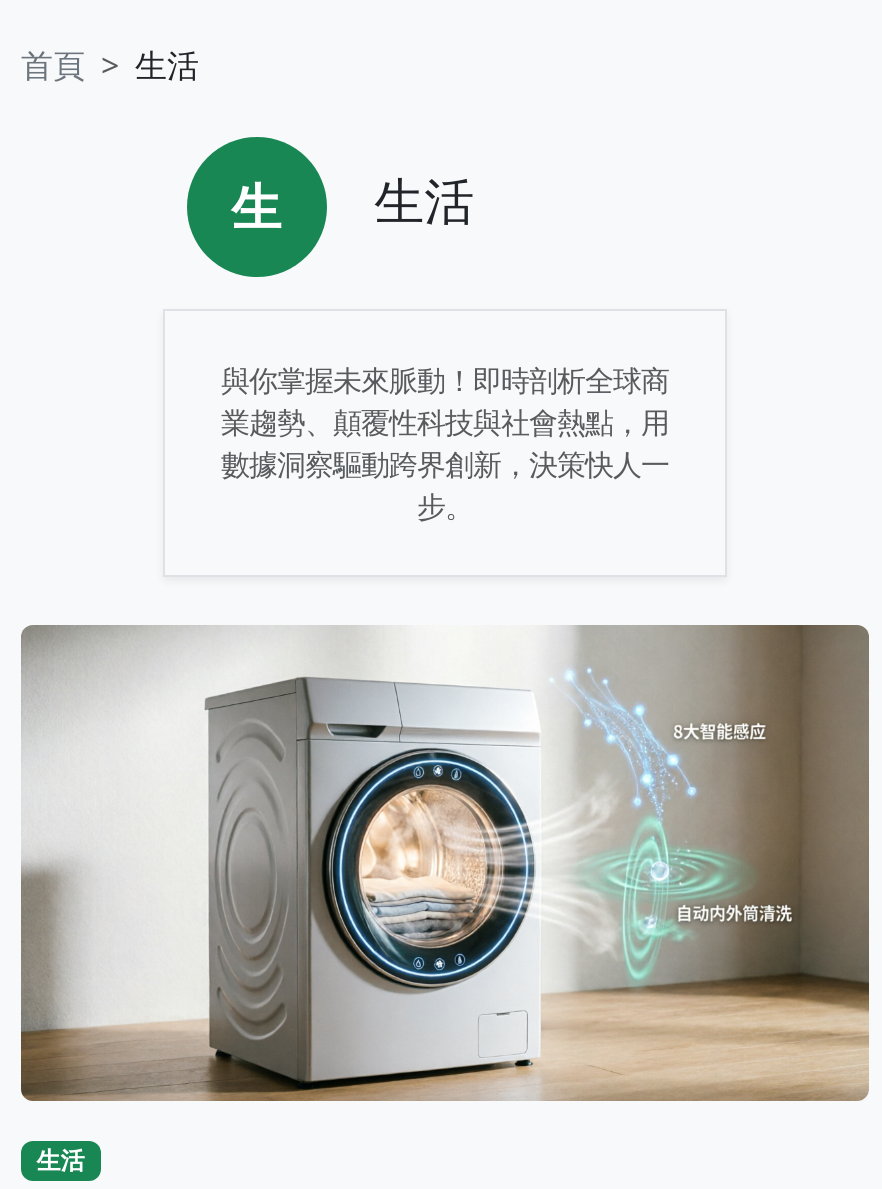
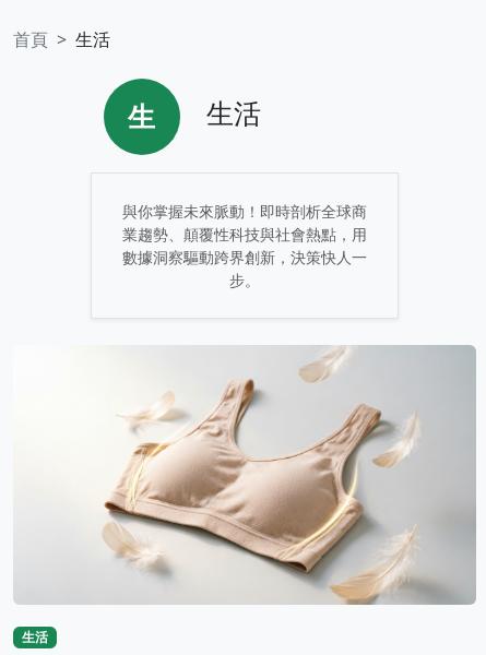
[19,623,869,1103] [image] -> [13,345,476,605] [image]

